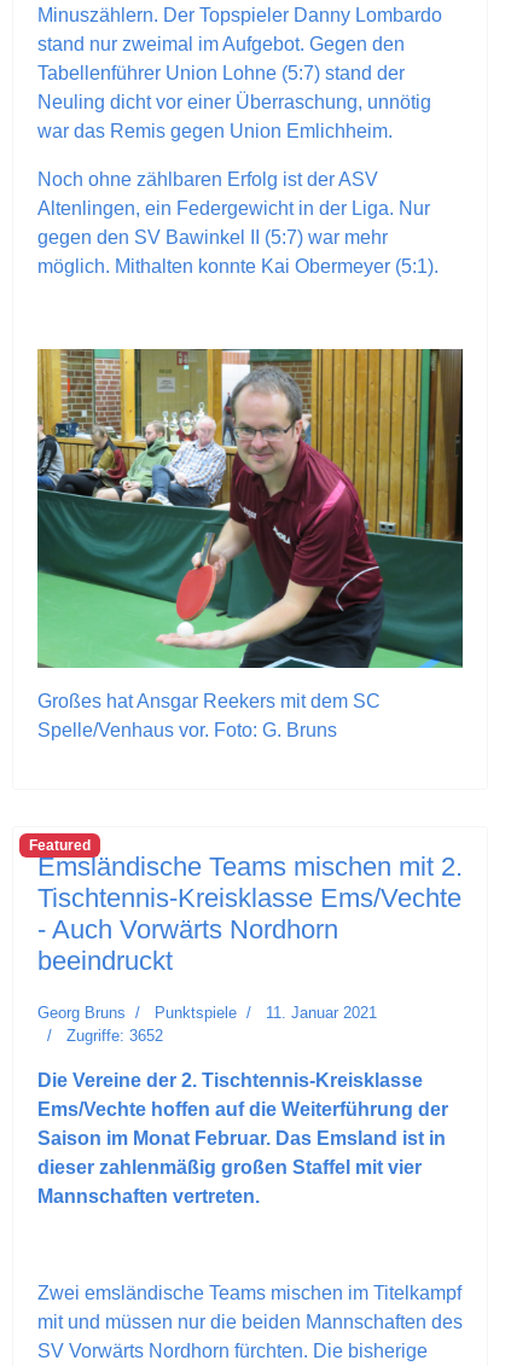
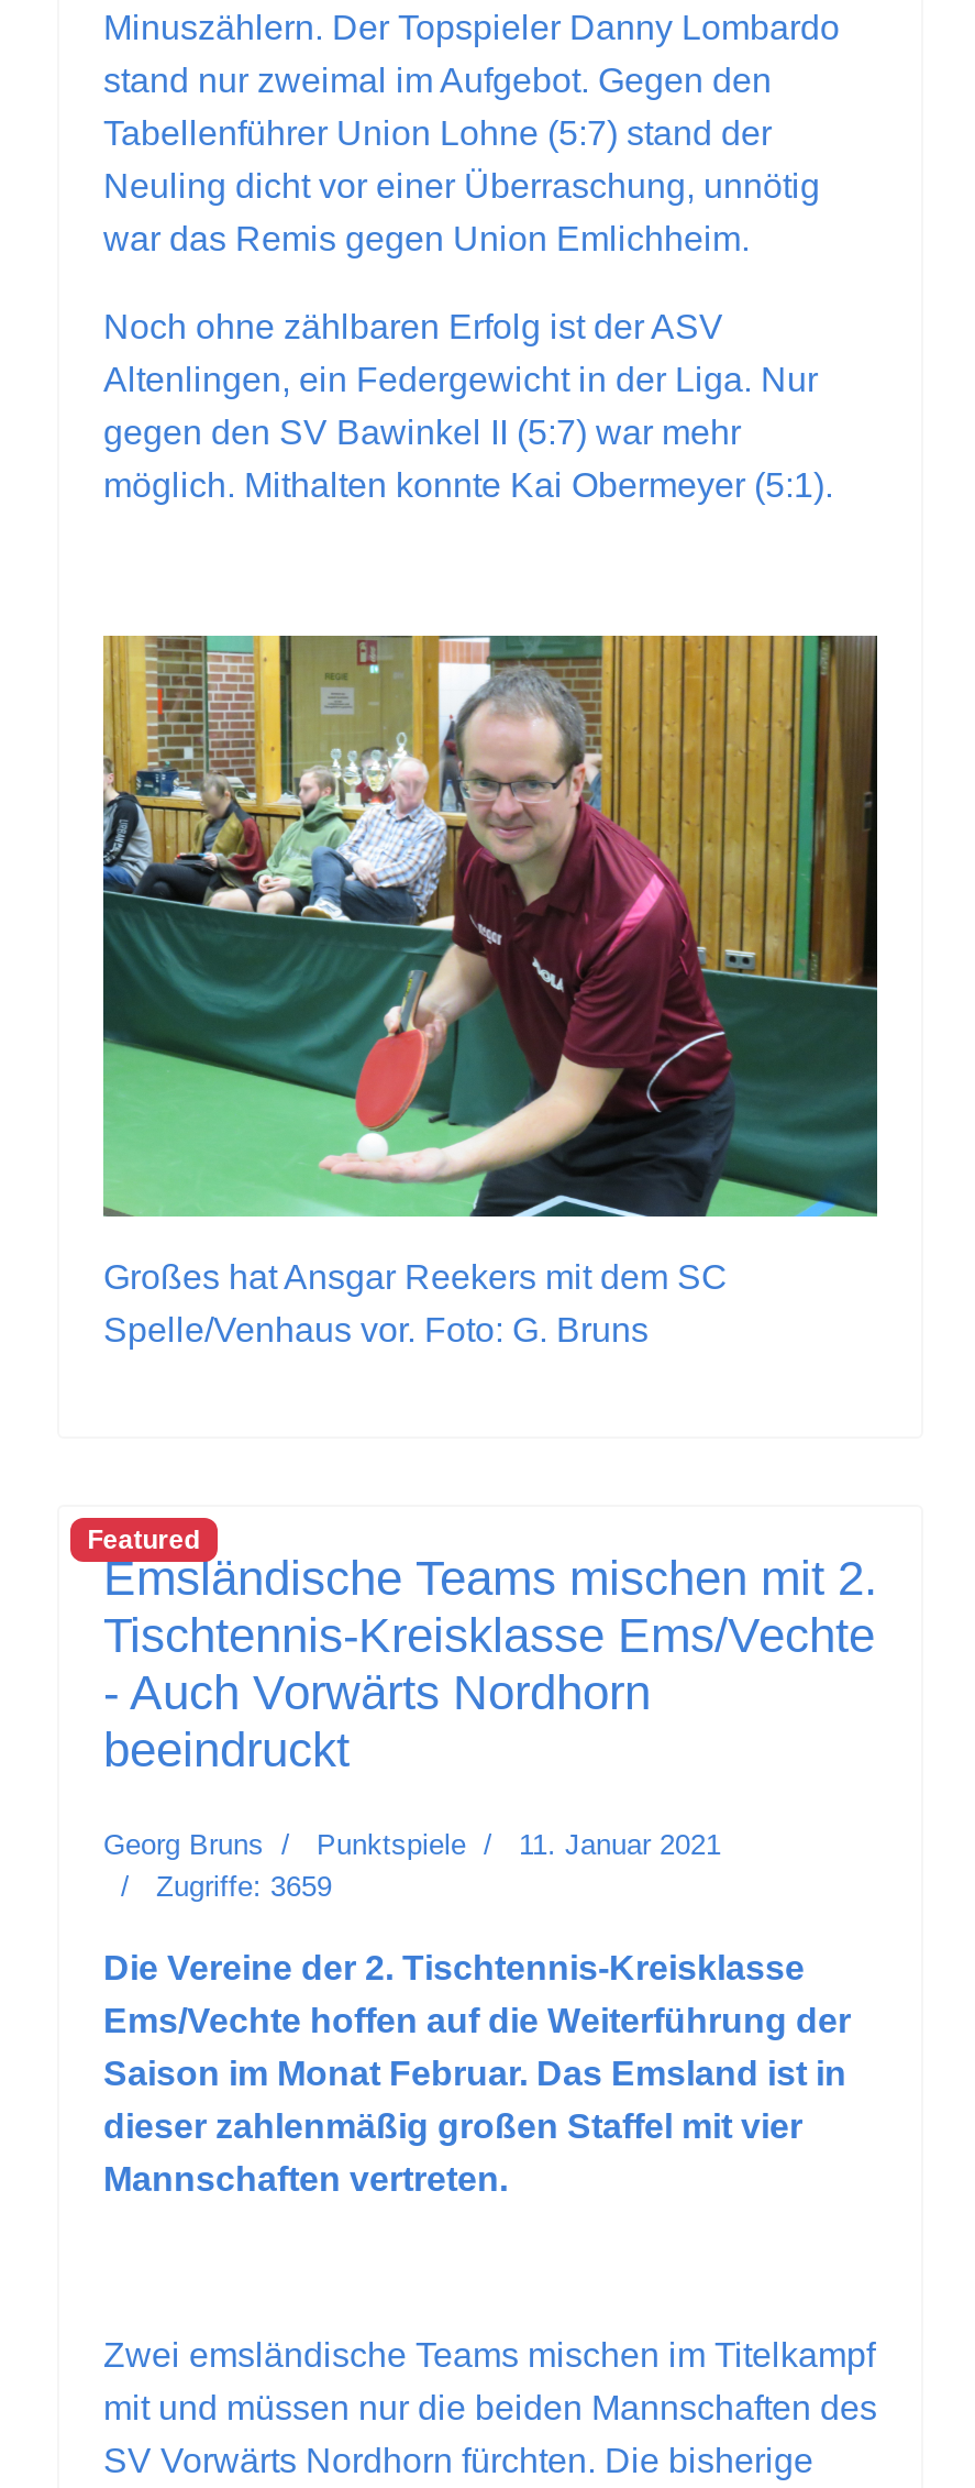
[66,1026,163,1044] Zugriffe: 3652 -> [156,1869,332,1902] Zugriffe: 3659

